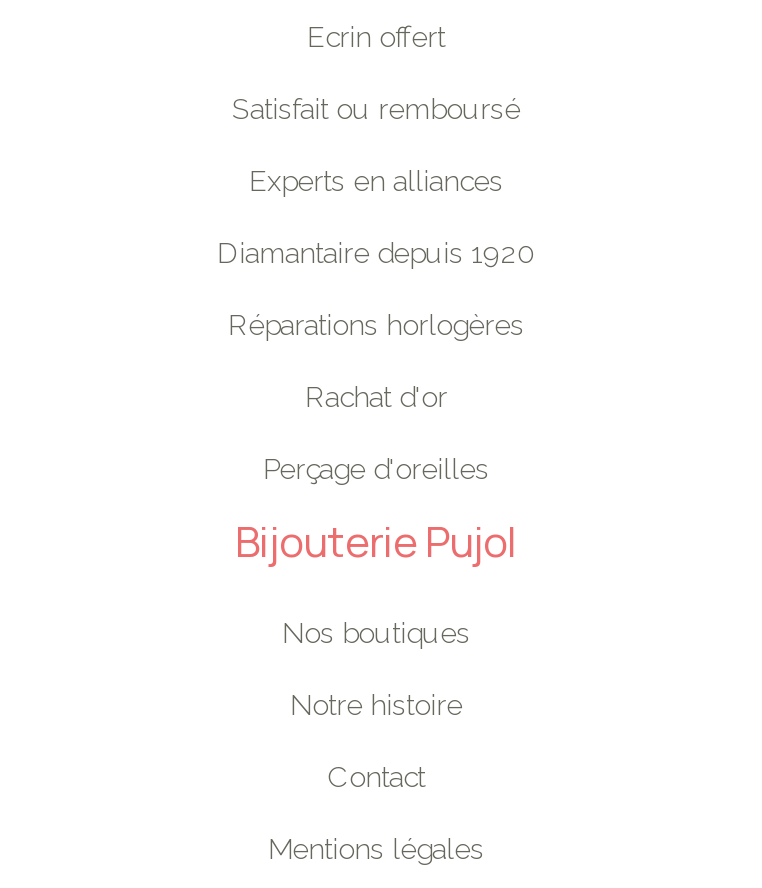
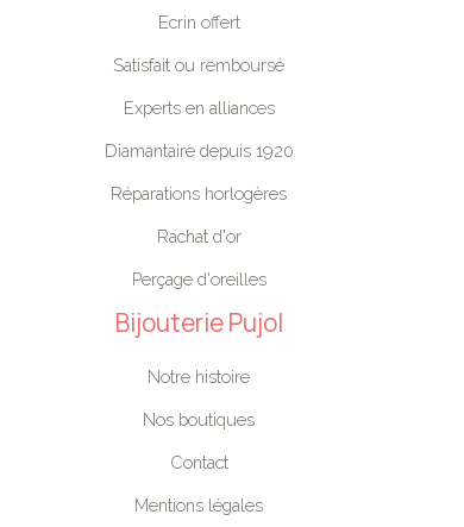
moved [282,614,470,648] -> [143,409,255,429]: Nos boutiques
moved [290,686,462,720] -> [148,366,250,386]: Notre histoire

